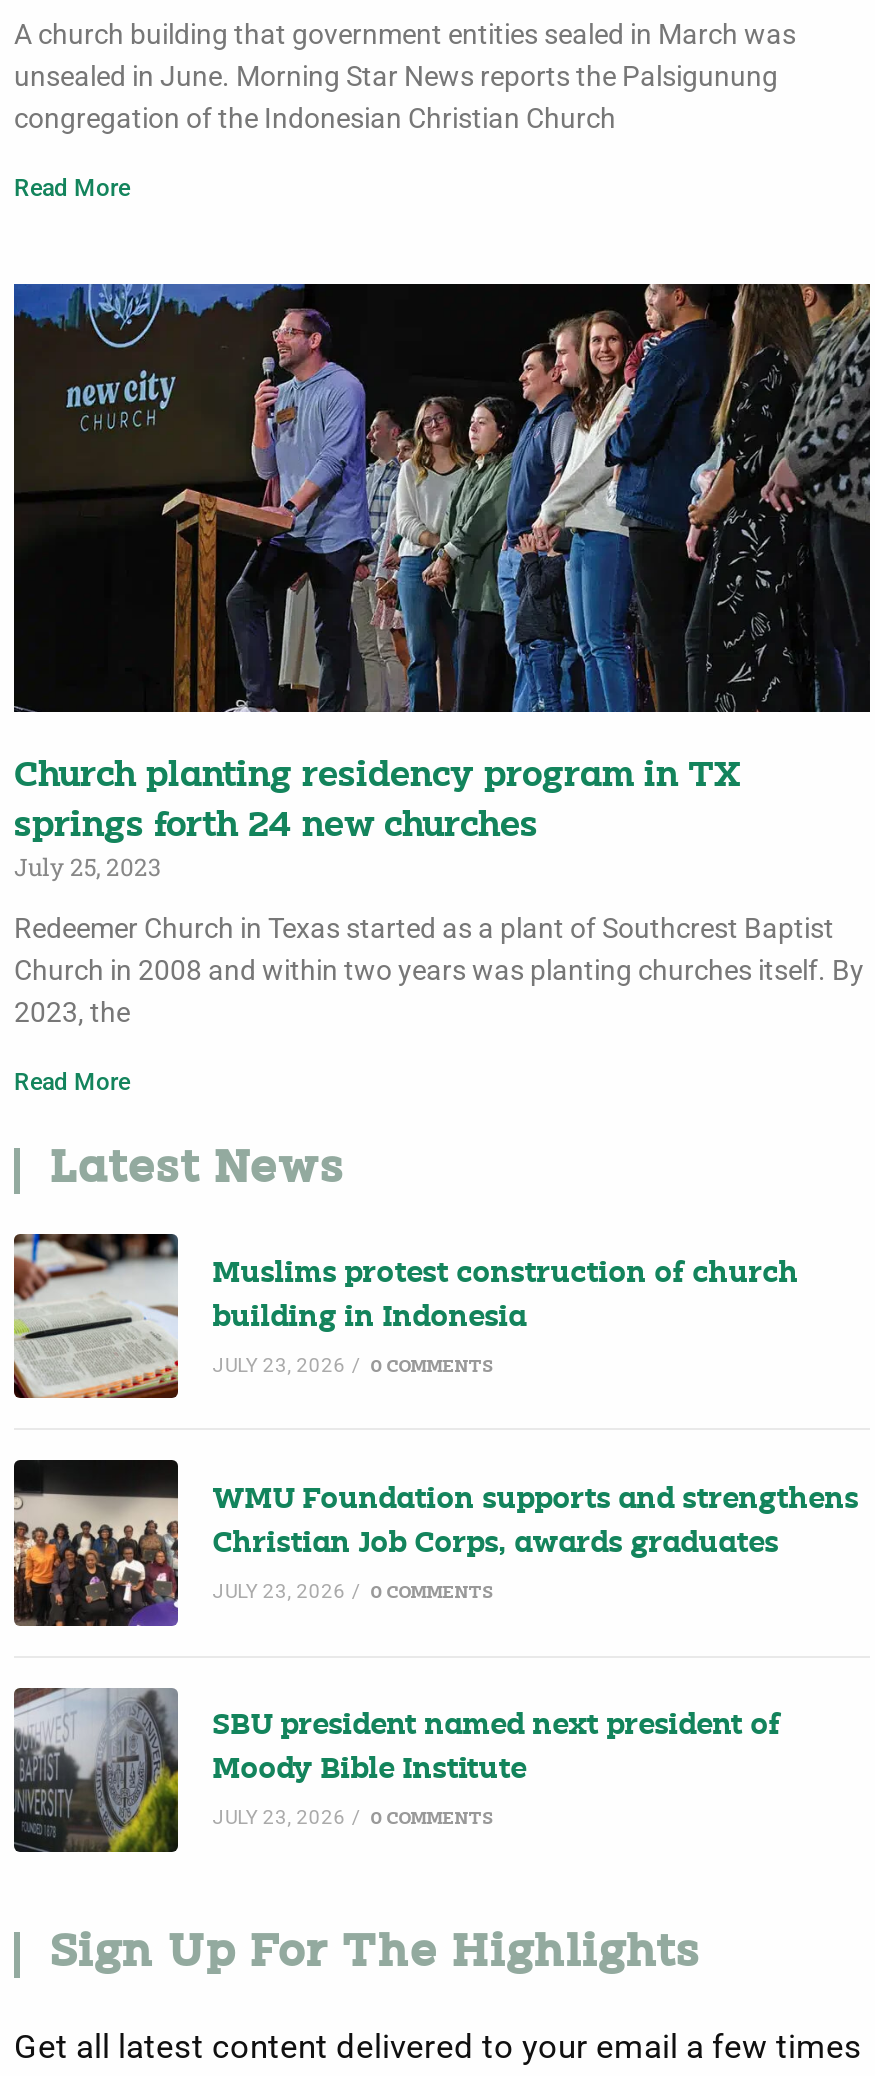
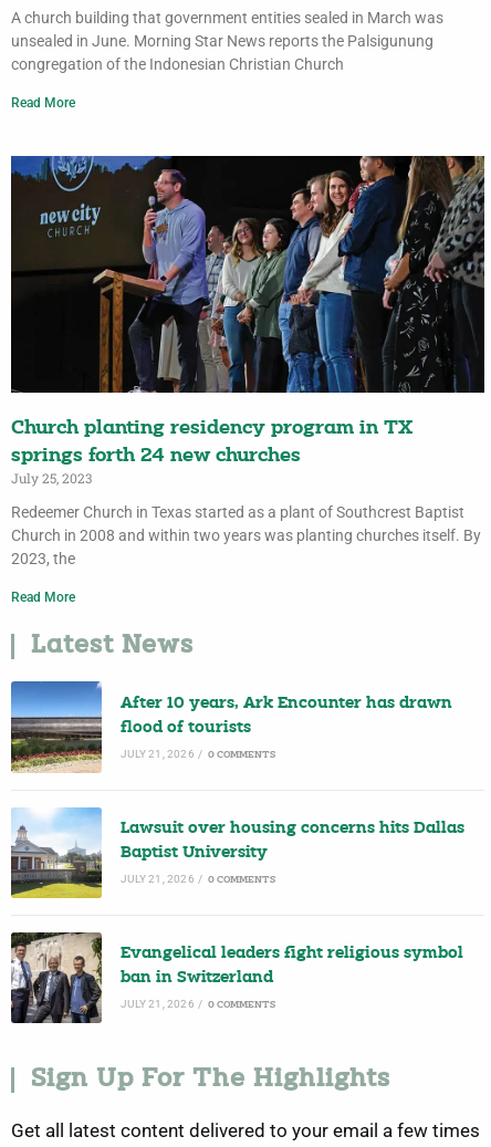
[12,1232,799,1400] [image] | Muslims protest construction of church -> [10,680,453,773] [image] | After 10 years, Ark Encounter has drawn
[213,1304,527,1334] building in Indonesia -> [121,720,251,737] flood of tourists
[213,1354,493,1376] JULY 23, 2026 / 0 COMMENTS -> [121,748,276,760] JULY 21, 2026 / 0 COMMENTS
[12,1458,859,1628] [image] | WMU Foundation supports and strengthens -> [11,806,465,899] [image] | Lawsuit over housing concerns hits Dallas
[213,1530,779,1560] Christian Job Corps, awards graduates -> [121,845,268,862] Baptist University
[213,1580,493,1602] JULY 23, 2026 / 0 COMMENTS -> [121,873,276,885] JULY 21, 2026 / 0 COMMENTS
[12,1688,781,1854] [image] | SBU president named next president of -> [10,931,464,1023] [image] | Evangelical leaders fight religious symbol
[213,1757,527,1787] Moody Bible Institute -> [121,970,273,987] ban in Switzerland
[213,1807,493,1829] JULY 23, 2026 / 0 COMMENTS -> [121,998,276,1010] JULY 21, 2026 / 0 COMMENTS

